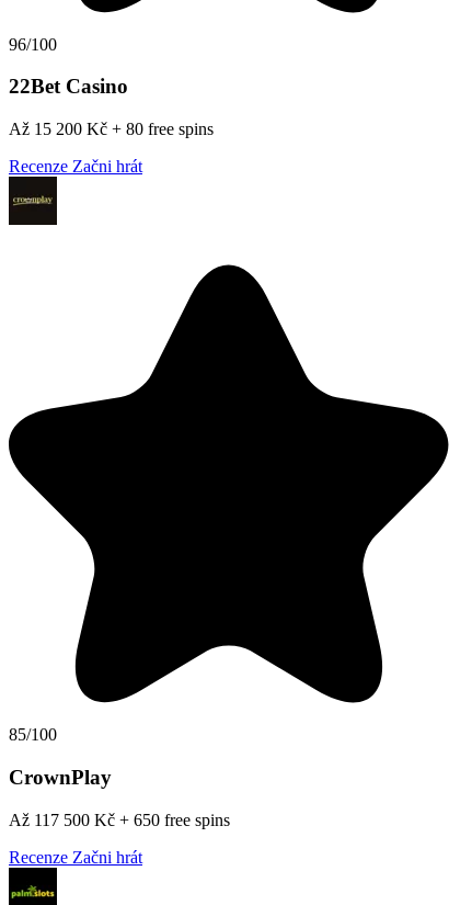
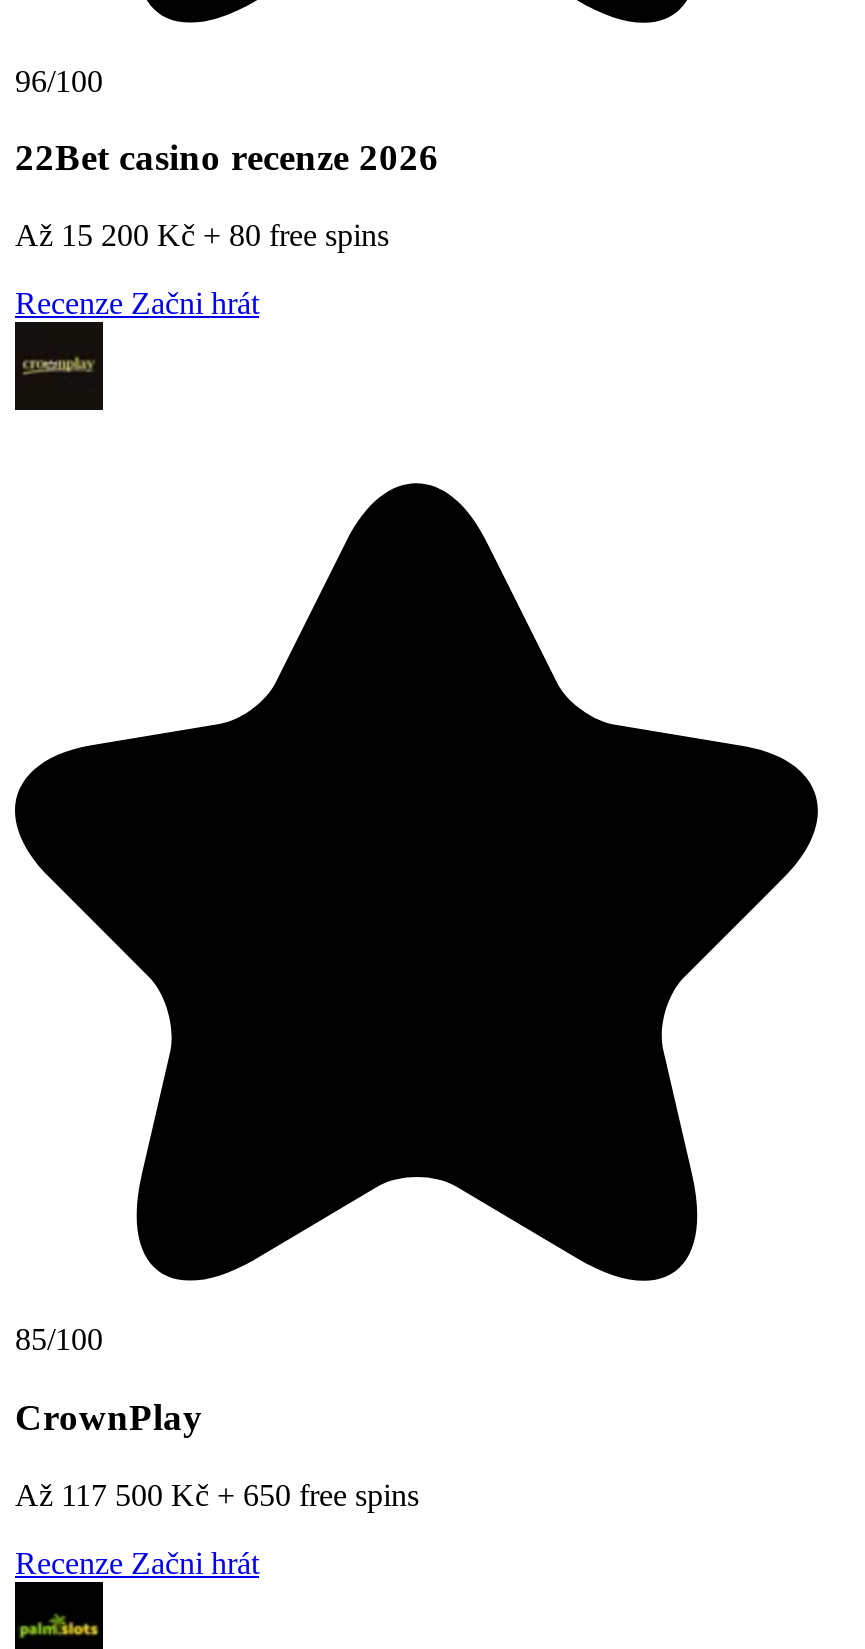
[9,75,128,98] 22Bet Casino -> [15,137,439,179] 22Bet casino recenze 2026

